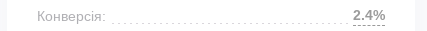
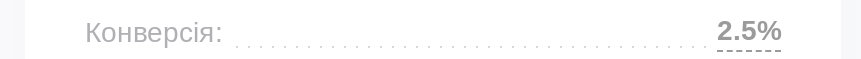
[353,7,385,23] 2.4% -> [717,14,781,46] 2.5%

